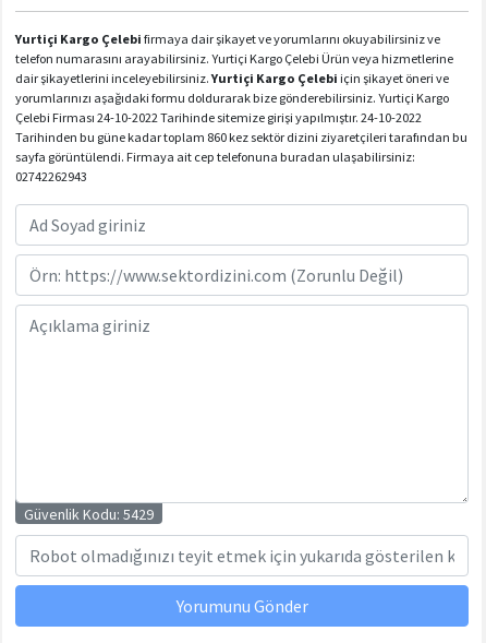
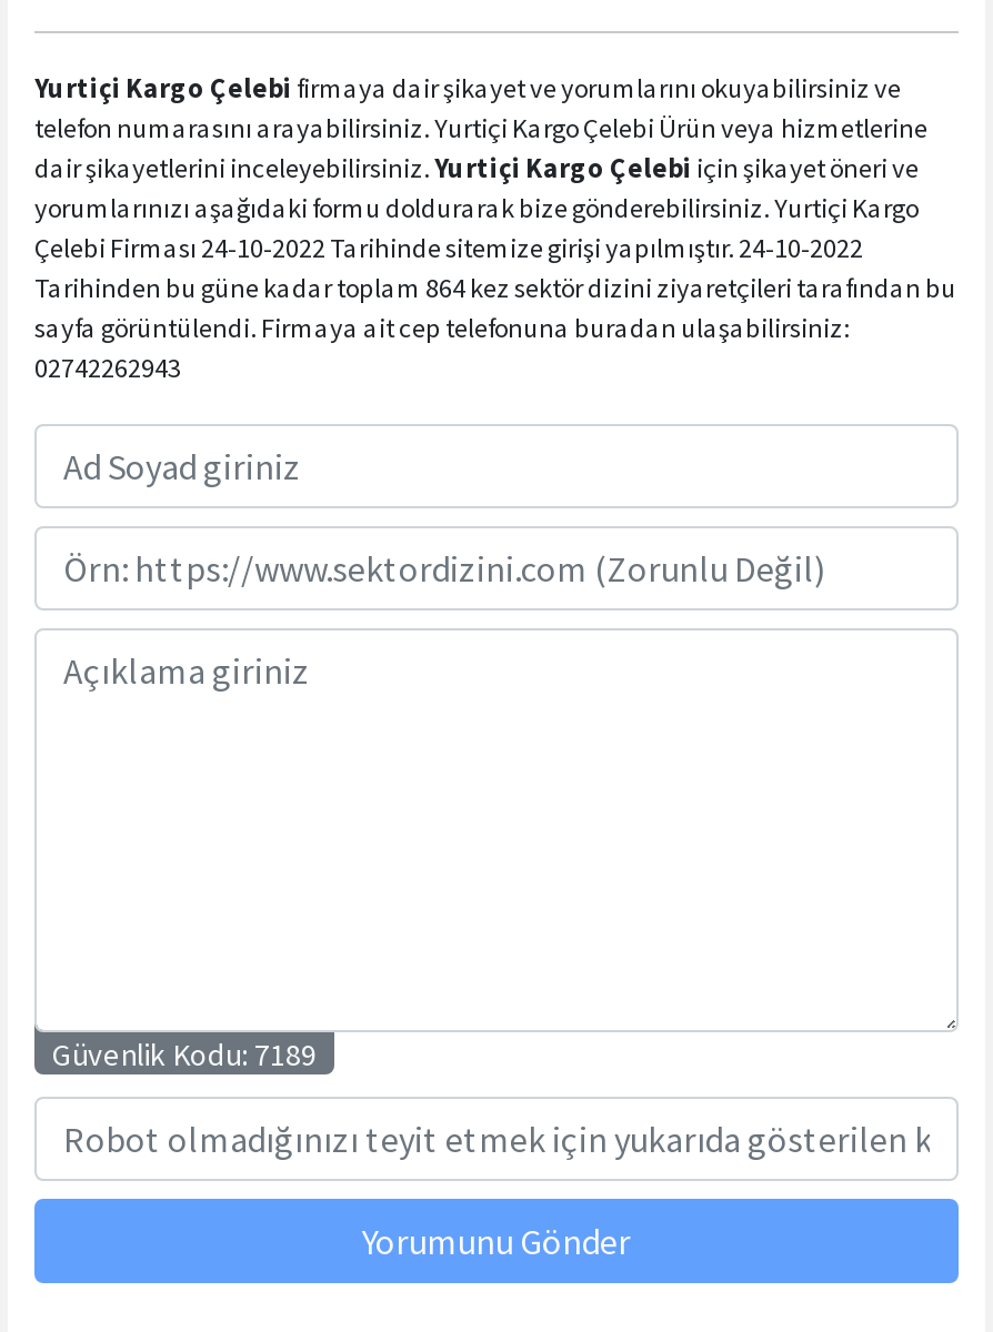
[15,129,467,145] Tarihinden bu güne kadar toplam 860 kez sektör dizini ziyaretçileri tarafından bu -> [34,271,956,304] Tarihinden bu güne kadar toplam 864 kez sektör dizini ziyaretçileri tarafından bu
[24,504,154,524] Güvenlik Kodu: 5429 -> [52,1035,317,1074] Güvenlik Kodu: 7189

